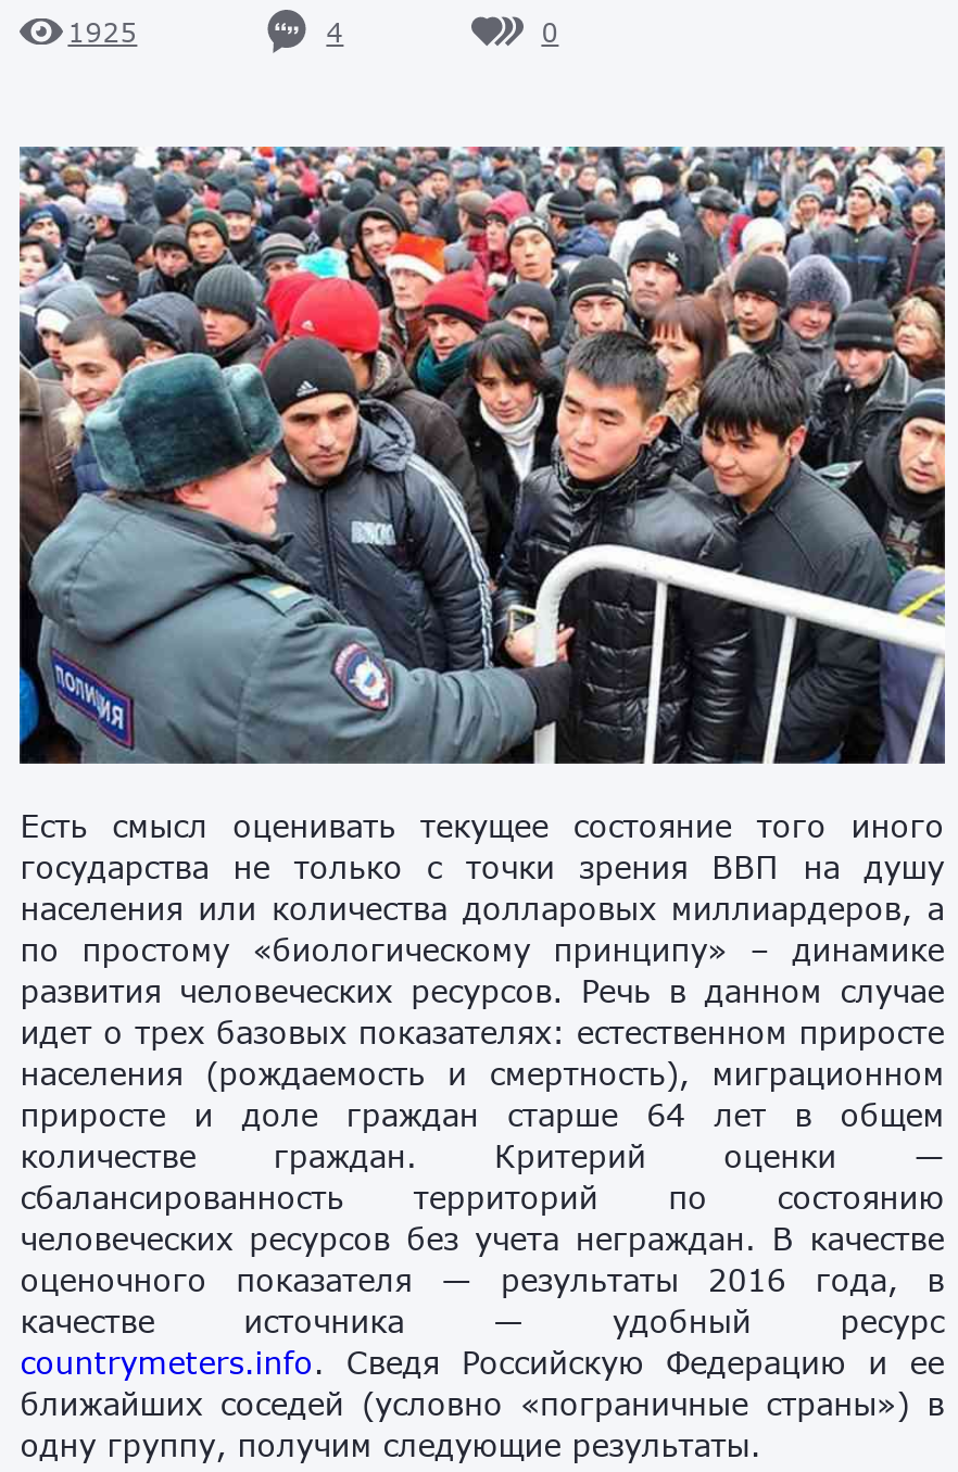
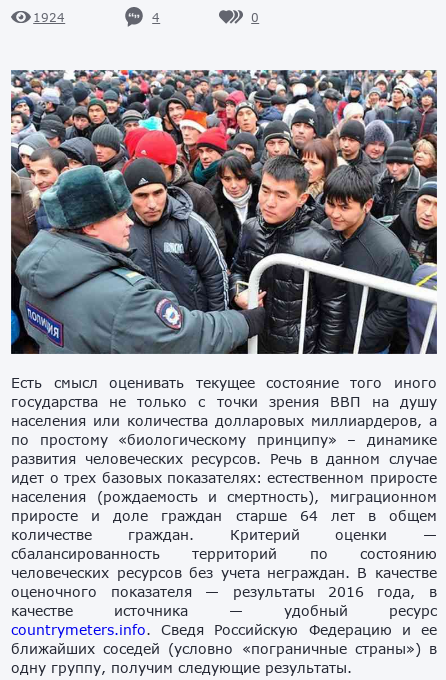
[68,16,137,49] 1925 -> [33,10,65,25] 1924

